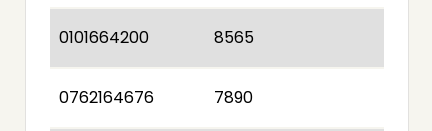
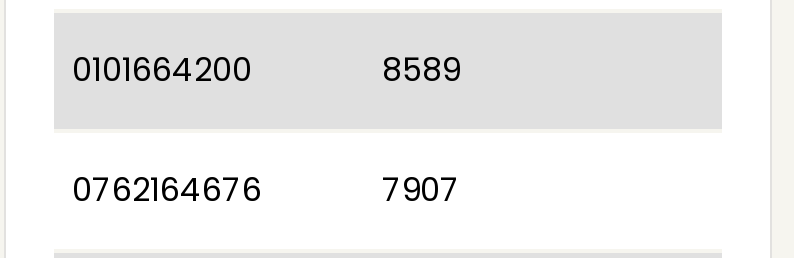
[214,26,254,49] 8565 -> [382,47,460,93] 8589
[214,86,253,109] 7890 -> [382,167,460,213] 7907

